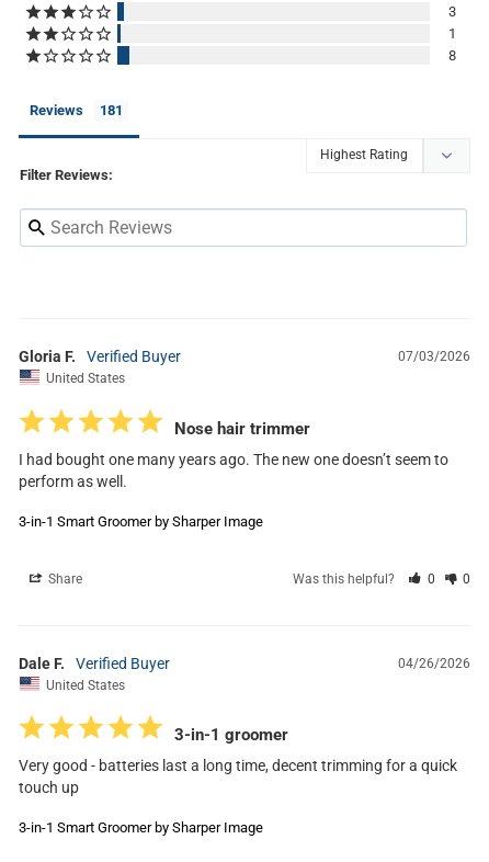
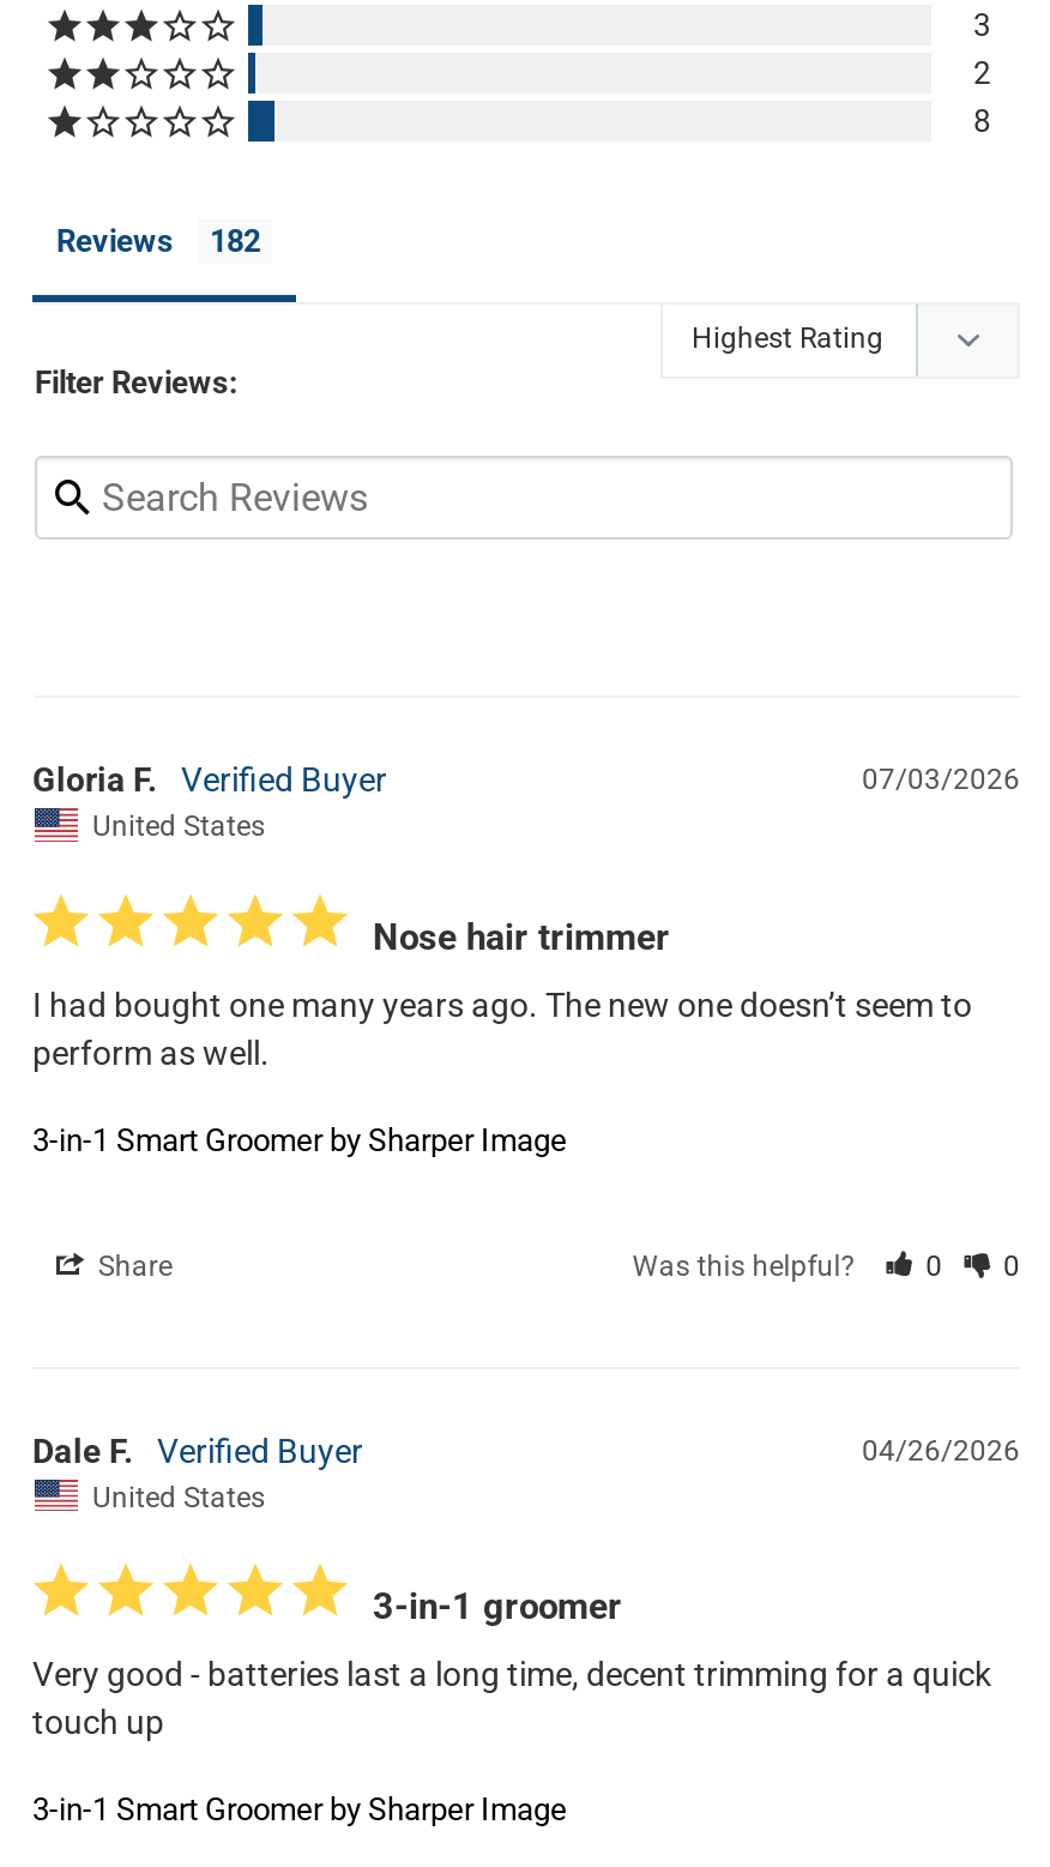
[449,25,457,42] 1 -> [973,55,990,91] 2

